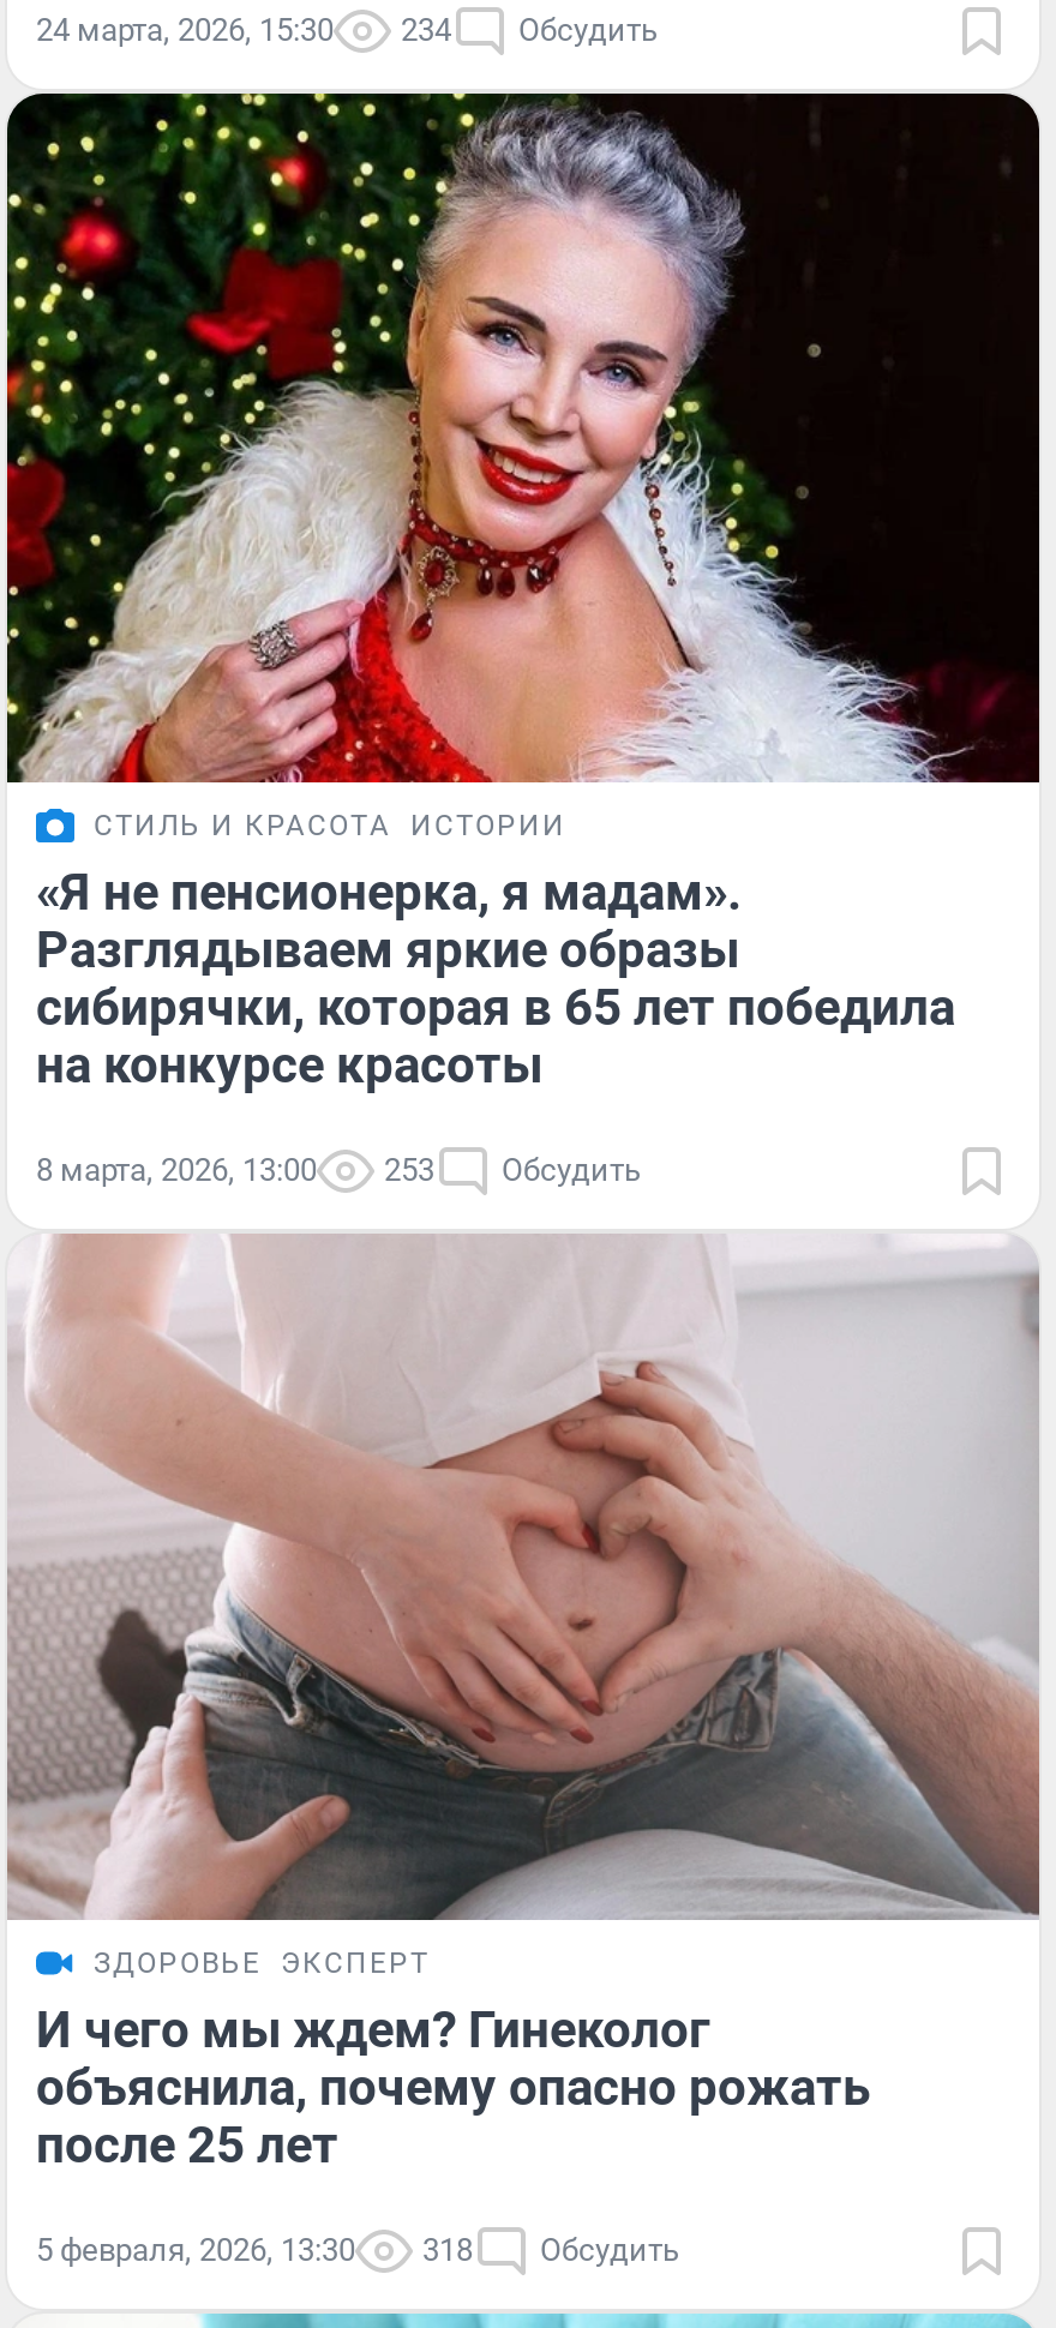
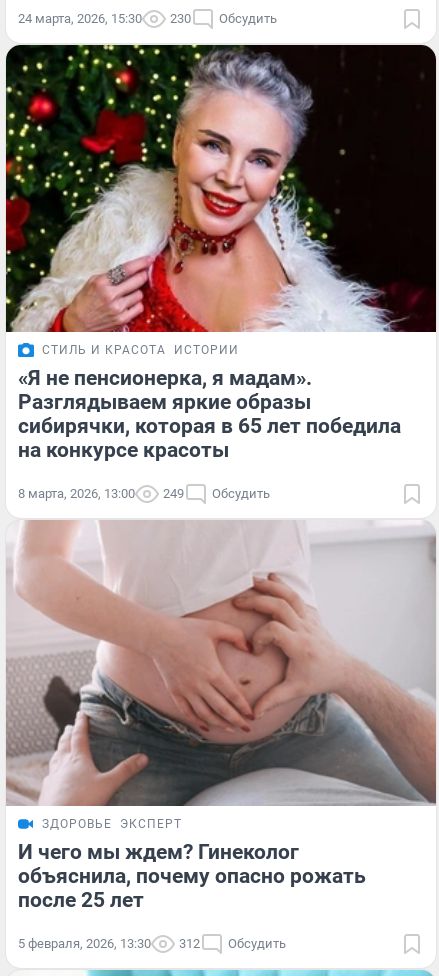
[36,12,658,48] 24 марта, 2026, 15:30 234 Обсудить -> [18,11,277,26] 24 марта, 2026, 15:30 230 Обсудить
[36,1151,641,1187] 8 марта, 2026, 13:00 253 Обсудить -> [18,486,270,501] 8 марта, 2026, 13:00 249 Обсудить
[36,2232,679,2268] 5 февраля, 2026, 13:30 318 Обсудить -> [18,936,286,951] 5 февраля, 2026, 13:30 312 Обсудить

